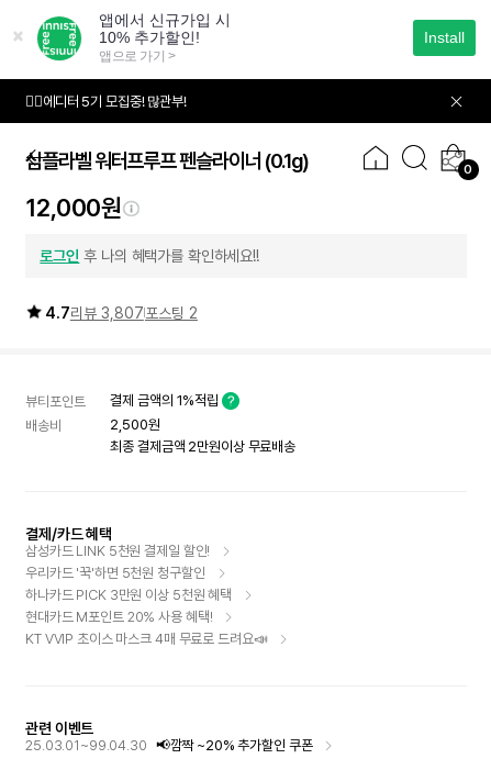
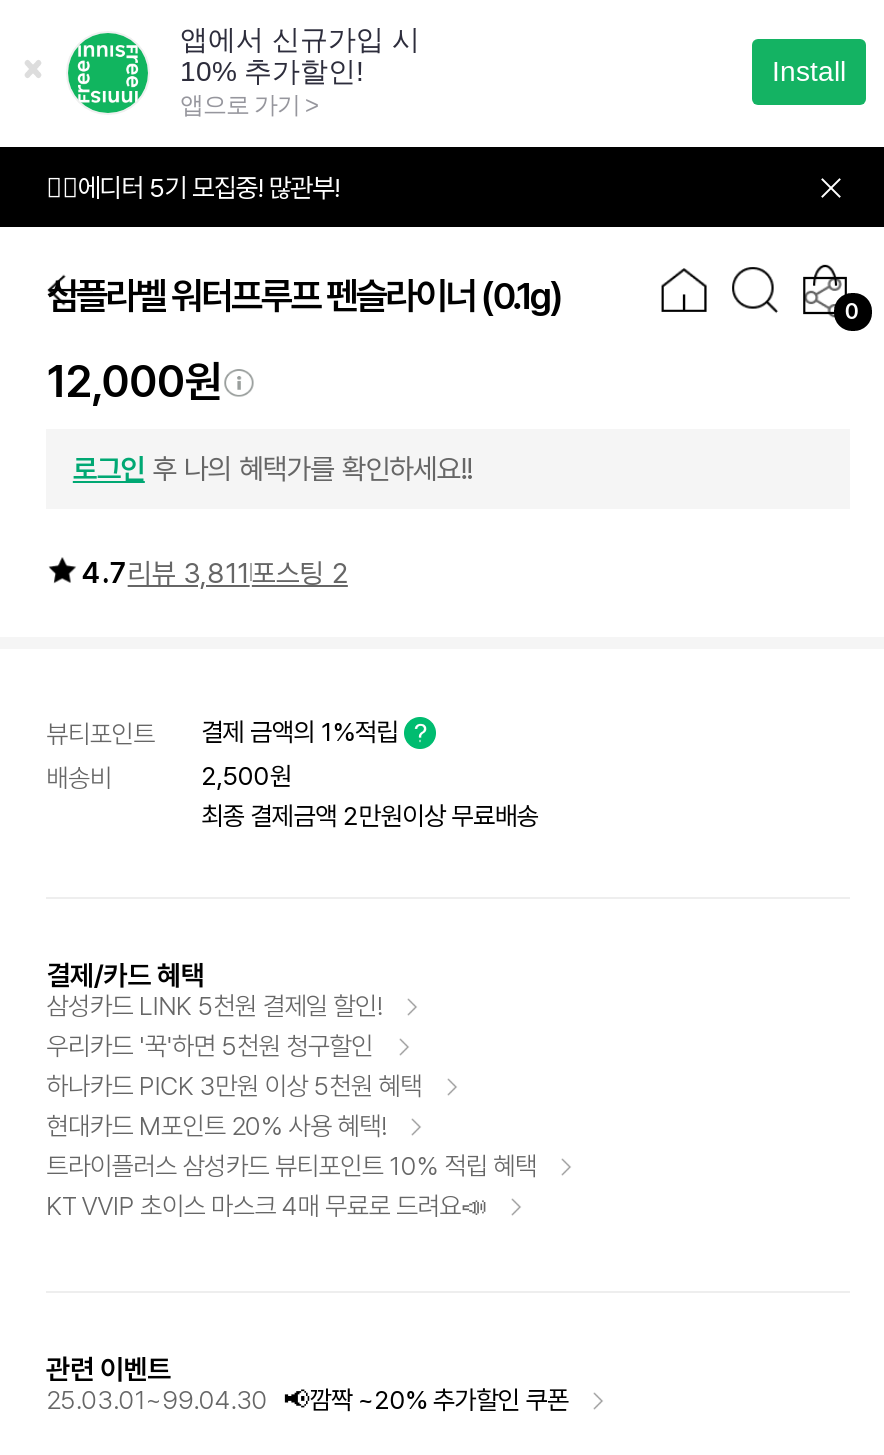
[45,303,198,322] 4.7리뷰 3,807 포스팅 2 -> [82,555,348,589] 4.7리뷰 3,811 포스팅 2
none -> [46,1152,537,1182] 트라이플러스 삼성카드 뷰티포인트 10% 적립 혜택

